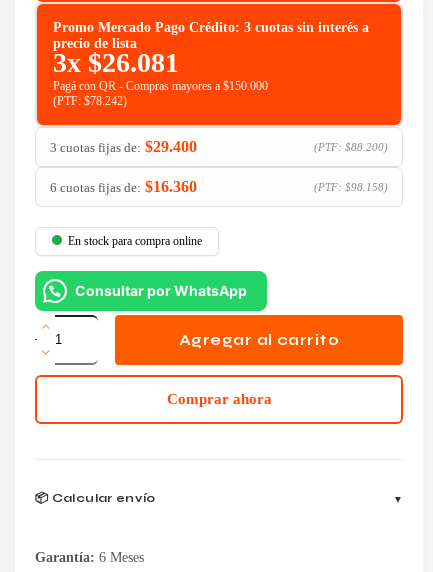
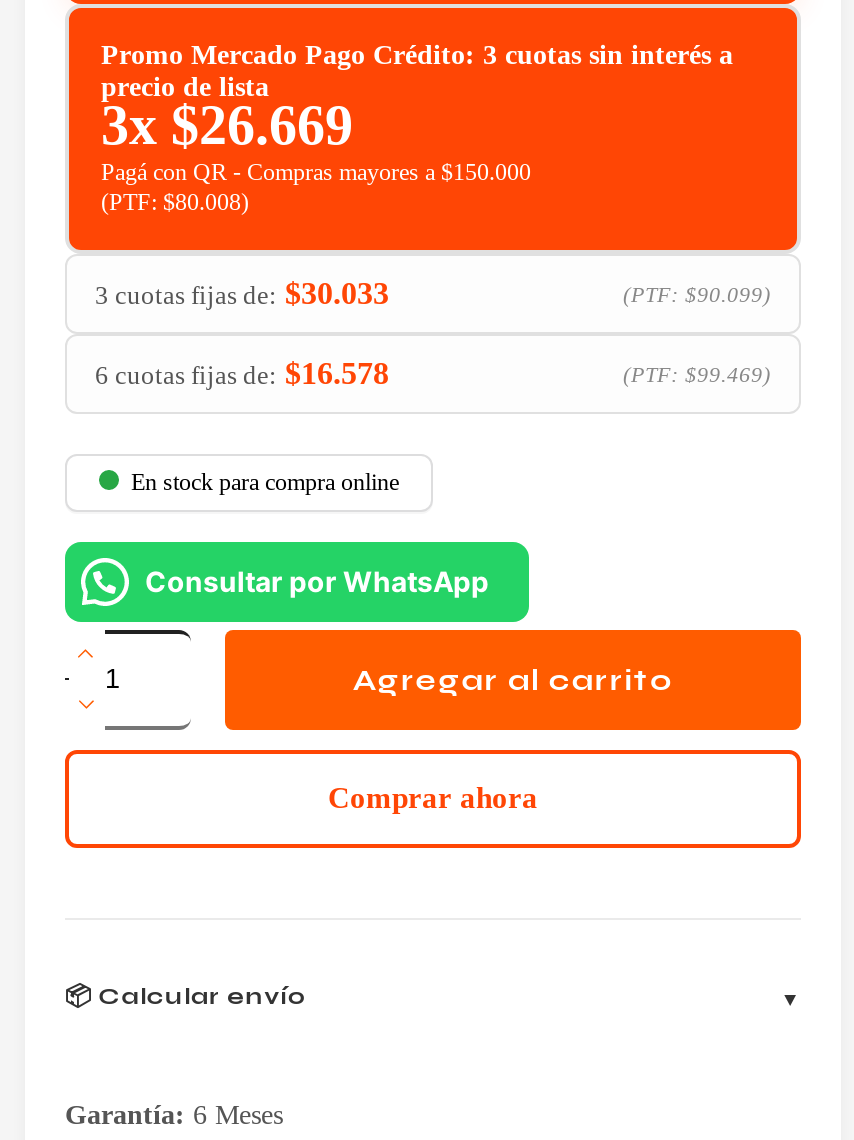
[53,47,179,78] 3x$26.081 -> [101,93,353,155] 3x$26.669
[53,94,127,108] (PTF: $78.242) -> [101,187,249,215] (PTF: $80.008)
[50,138,197,155] 3 cuotas fijas de: $29.400 -> [95,275,389,309] 3 cuotas fijas de: $30.033
[314,141,388,153] (PTF: $88.200) -> [623,281,771,305] (PTF: $90.099)
[50,178,197,195] 6 cuotas fijas de: $16.360 -> [95,355,389,389] 6 cuotas fijas de: $16.578
[314,181,388,193] (PTF: $98.158) -> [623,361,771,385] (PTF: $99.469)

